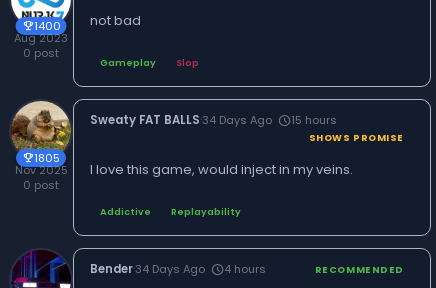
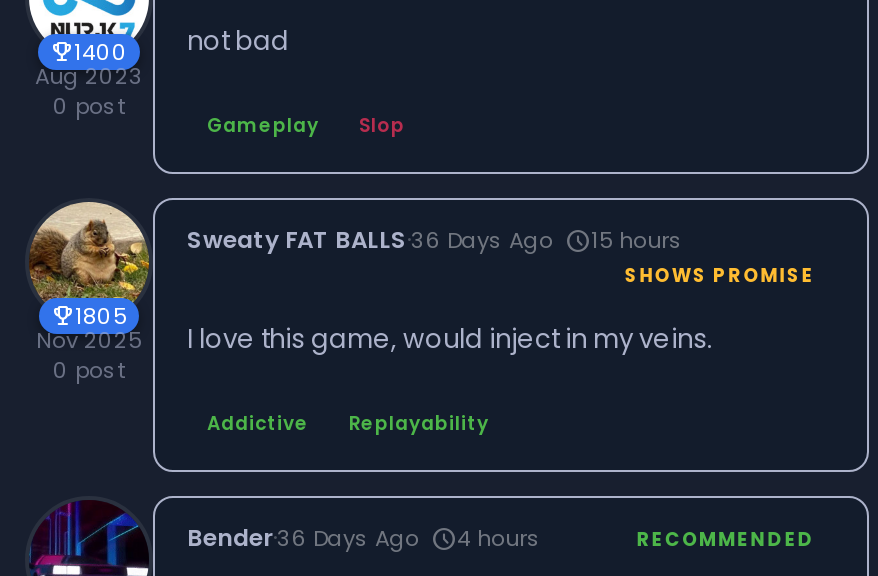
[90,112,337,128] Sweaty FAT BALLS 34 Days Ago schedule15 hours -> [187,225,683,257] Sweaty FAT BALLS 36 Days Ago schedule15 hours
[90,261,266,277] Bender 34 Days Ago schedule4 hours -> [187,523,541,555] Bender 36 Days Ago schedule4 hours

